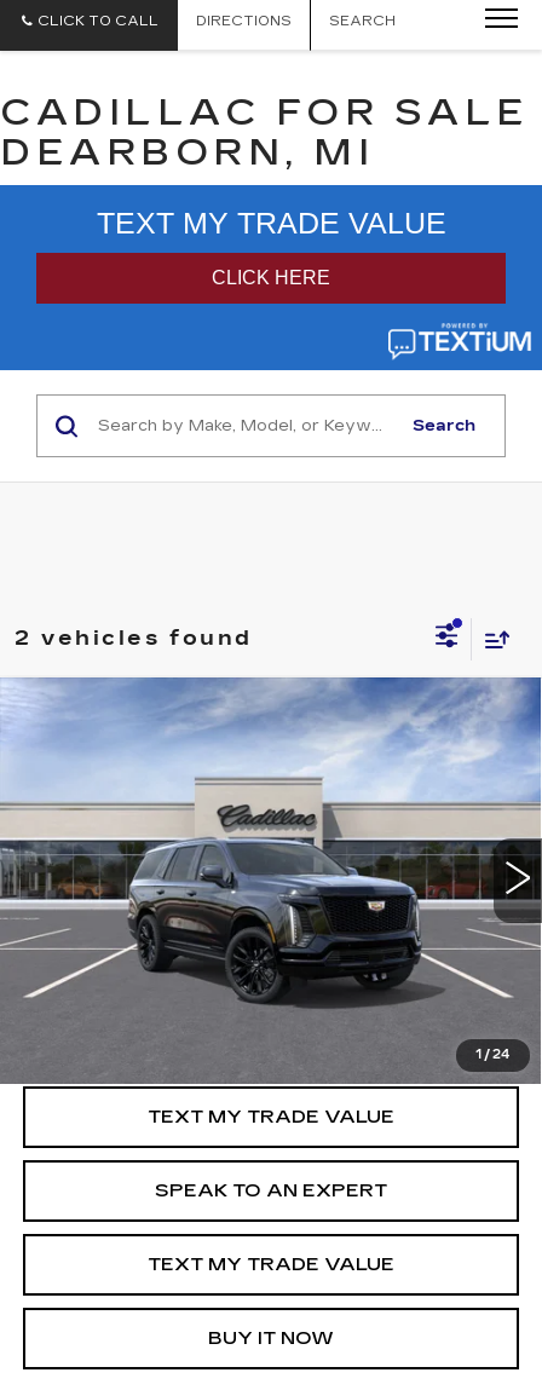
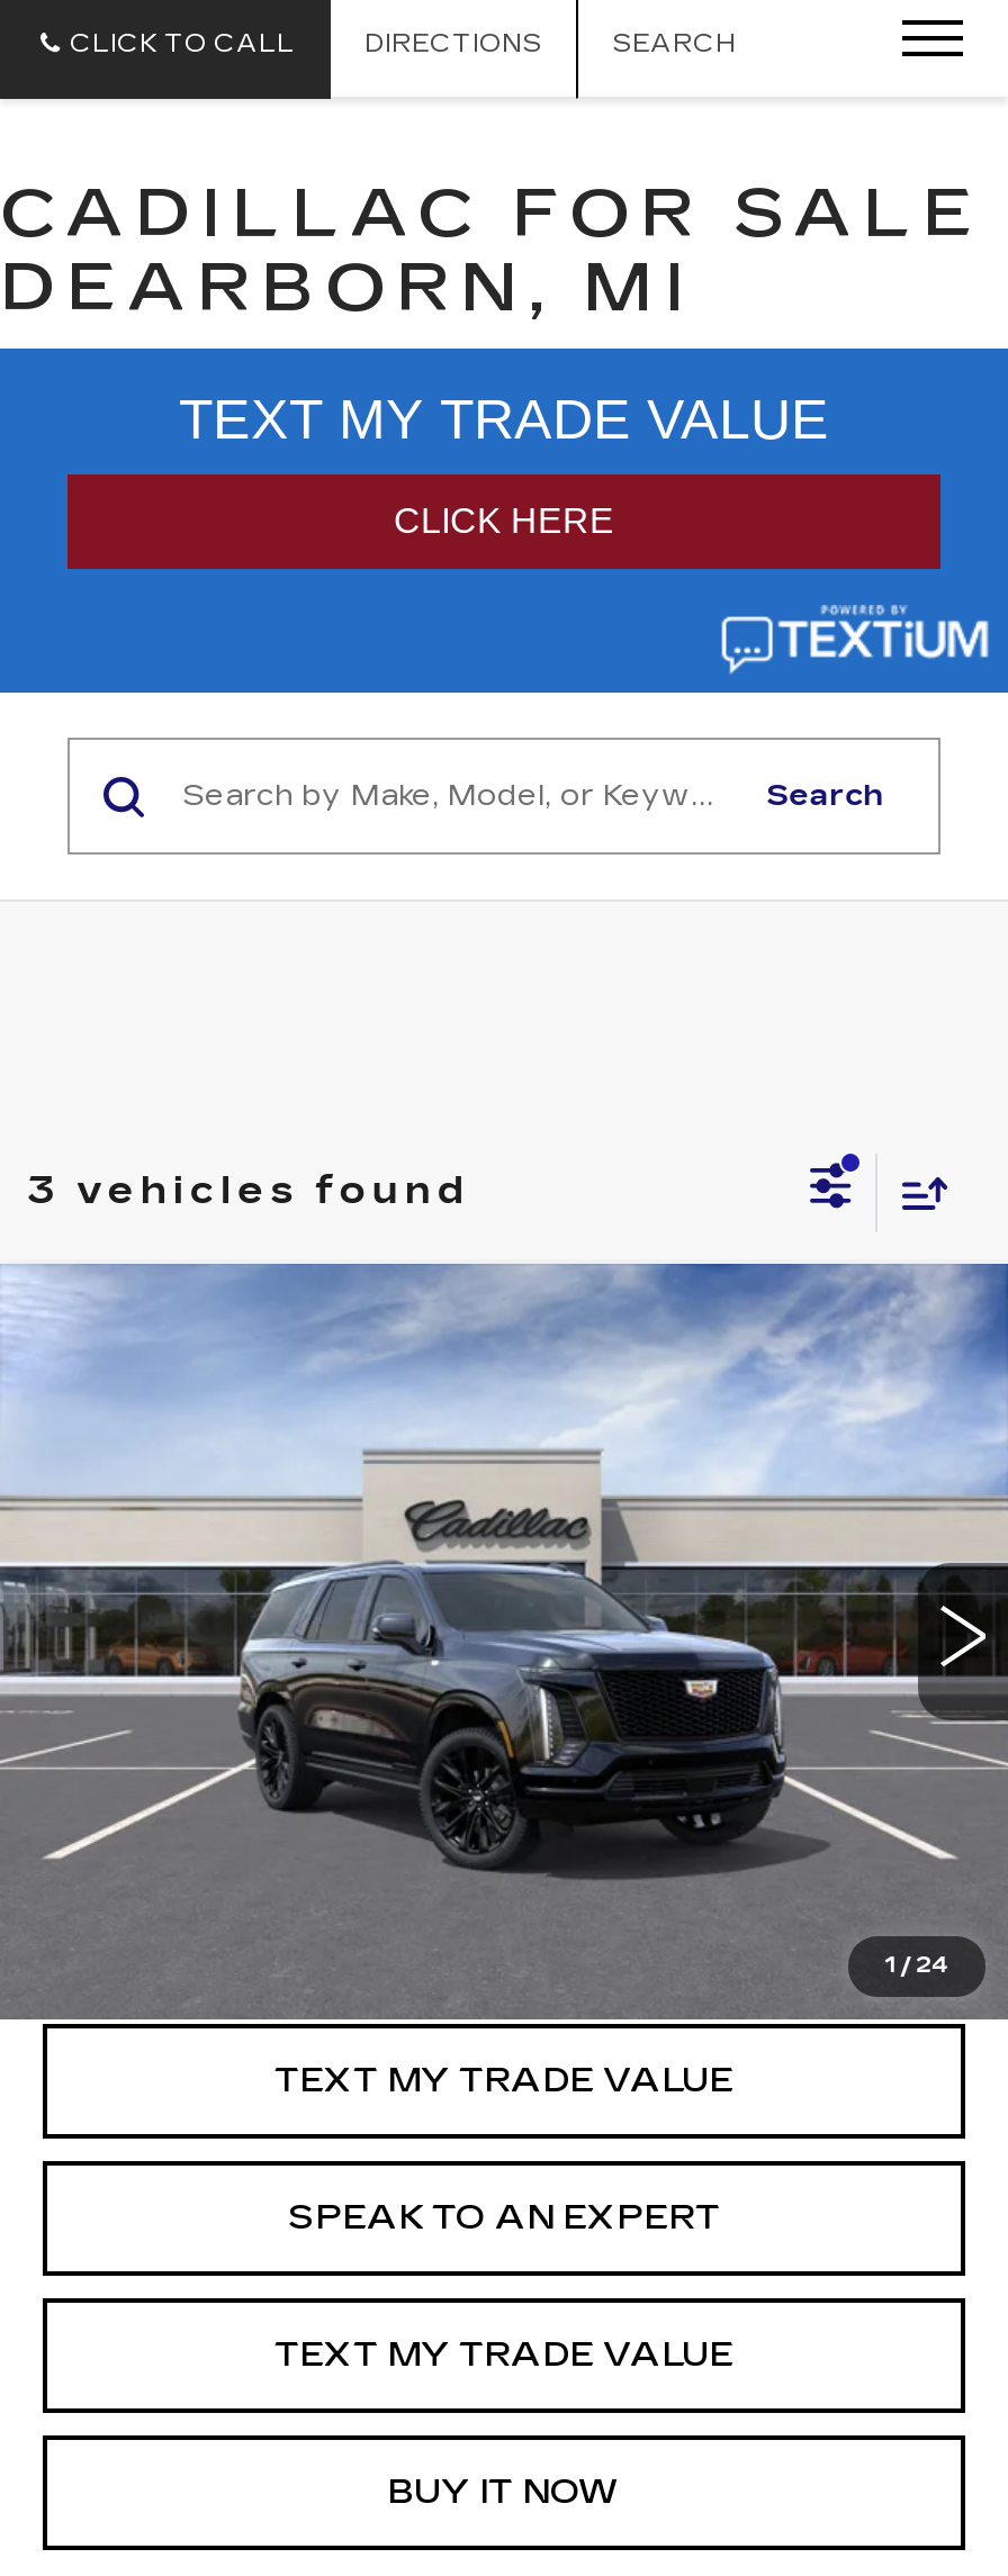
[15,625,253,650] 2 vehicles found -> [27,1166,470,1213] 3 vehicles found

